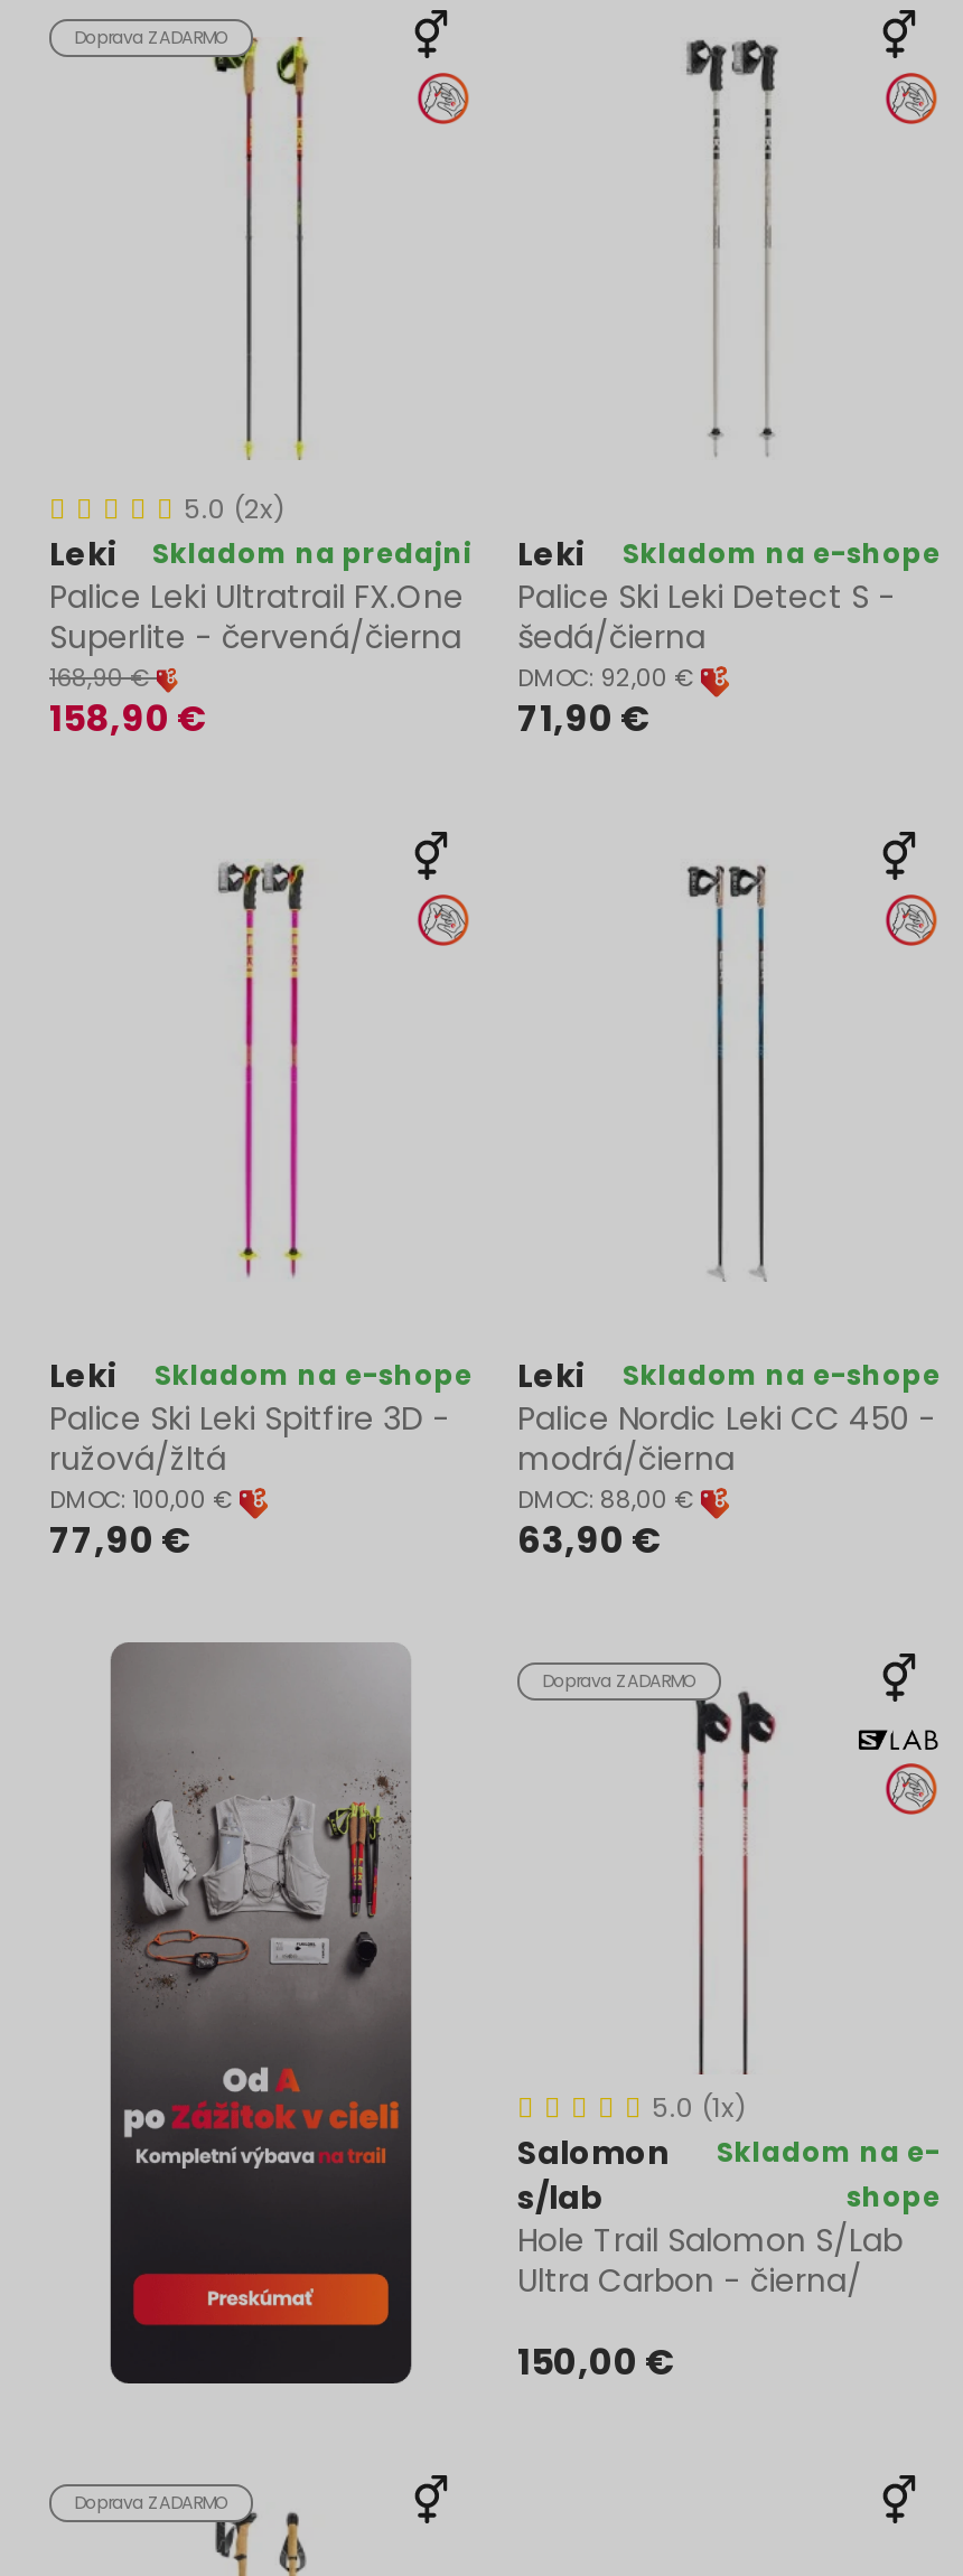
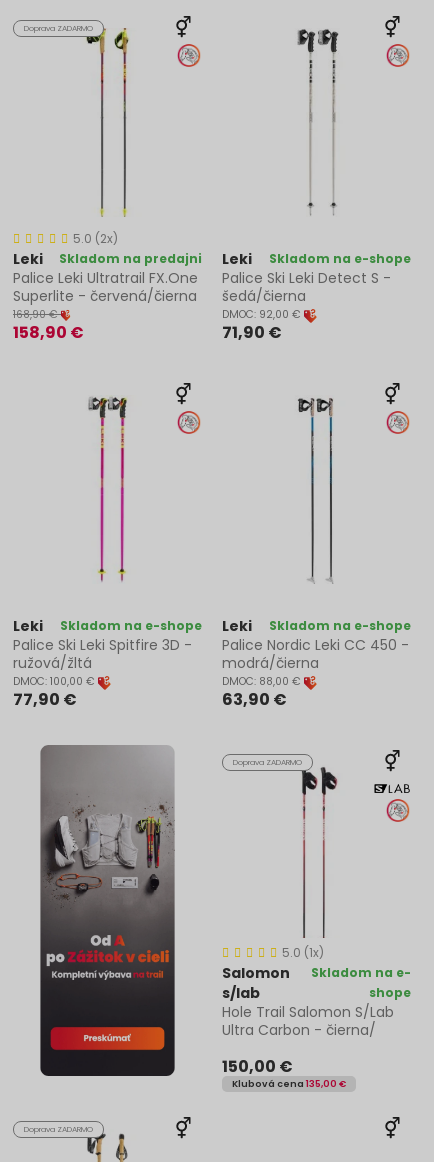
none -> [232,1077,346,1090] Klubová cena 135,00 €

